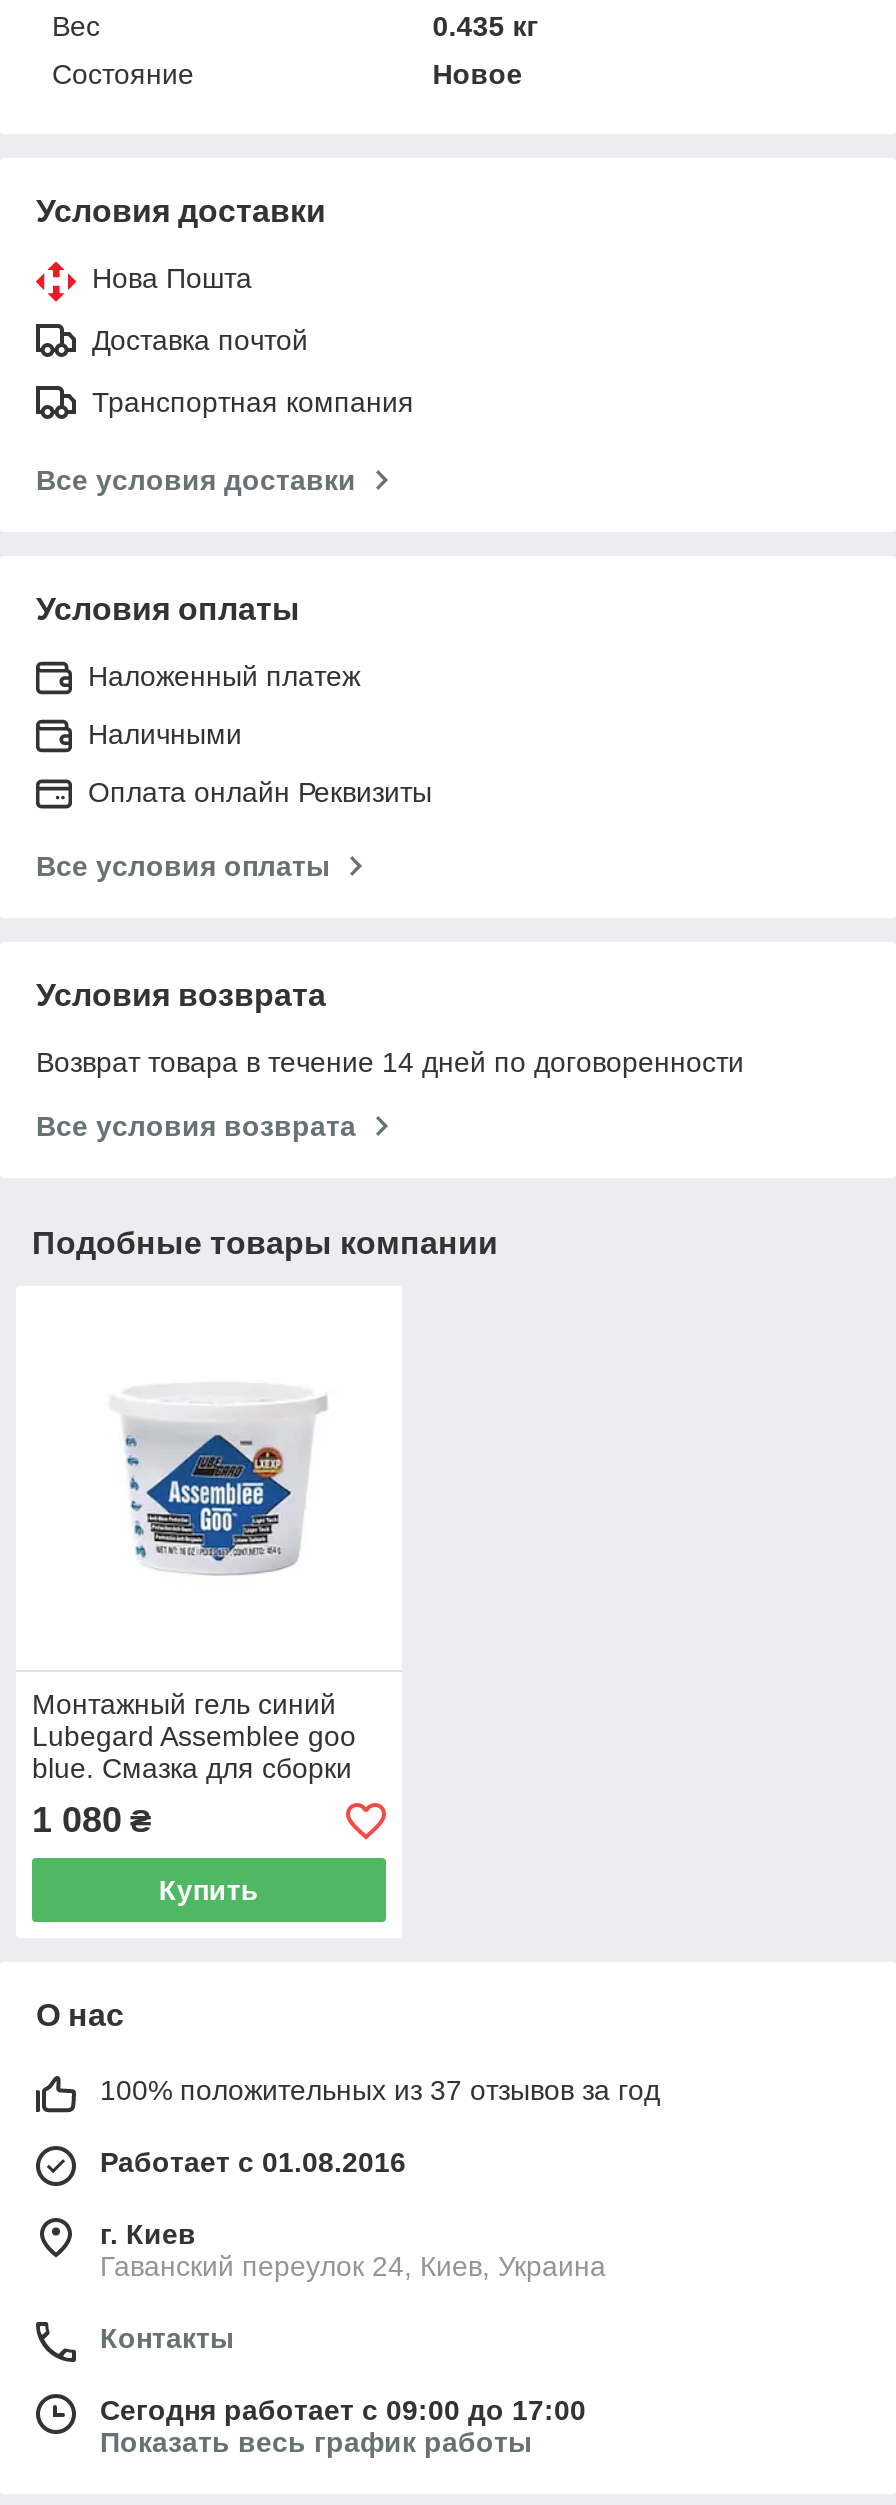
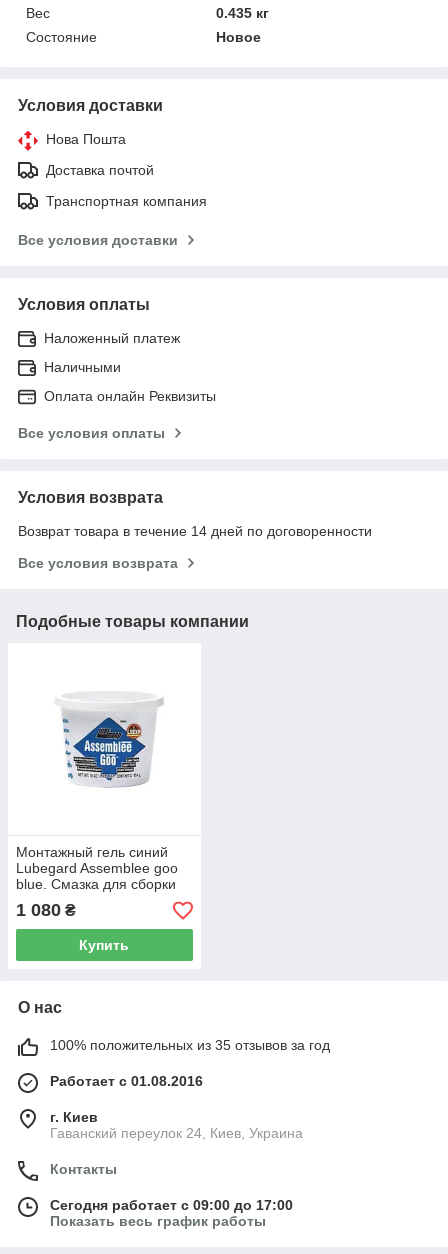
[100,2075,660,2107] 100% положительных из 37 отзывов за год -> [50,1037,330,1053] 100% положительных из 35 отзывов за год

